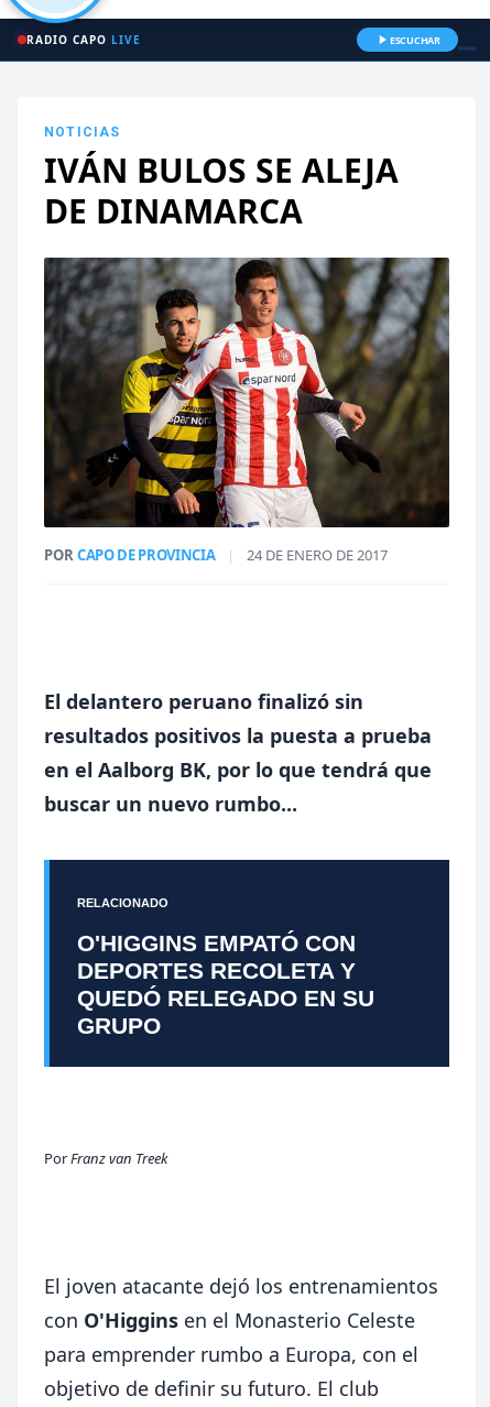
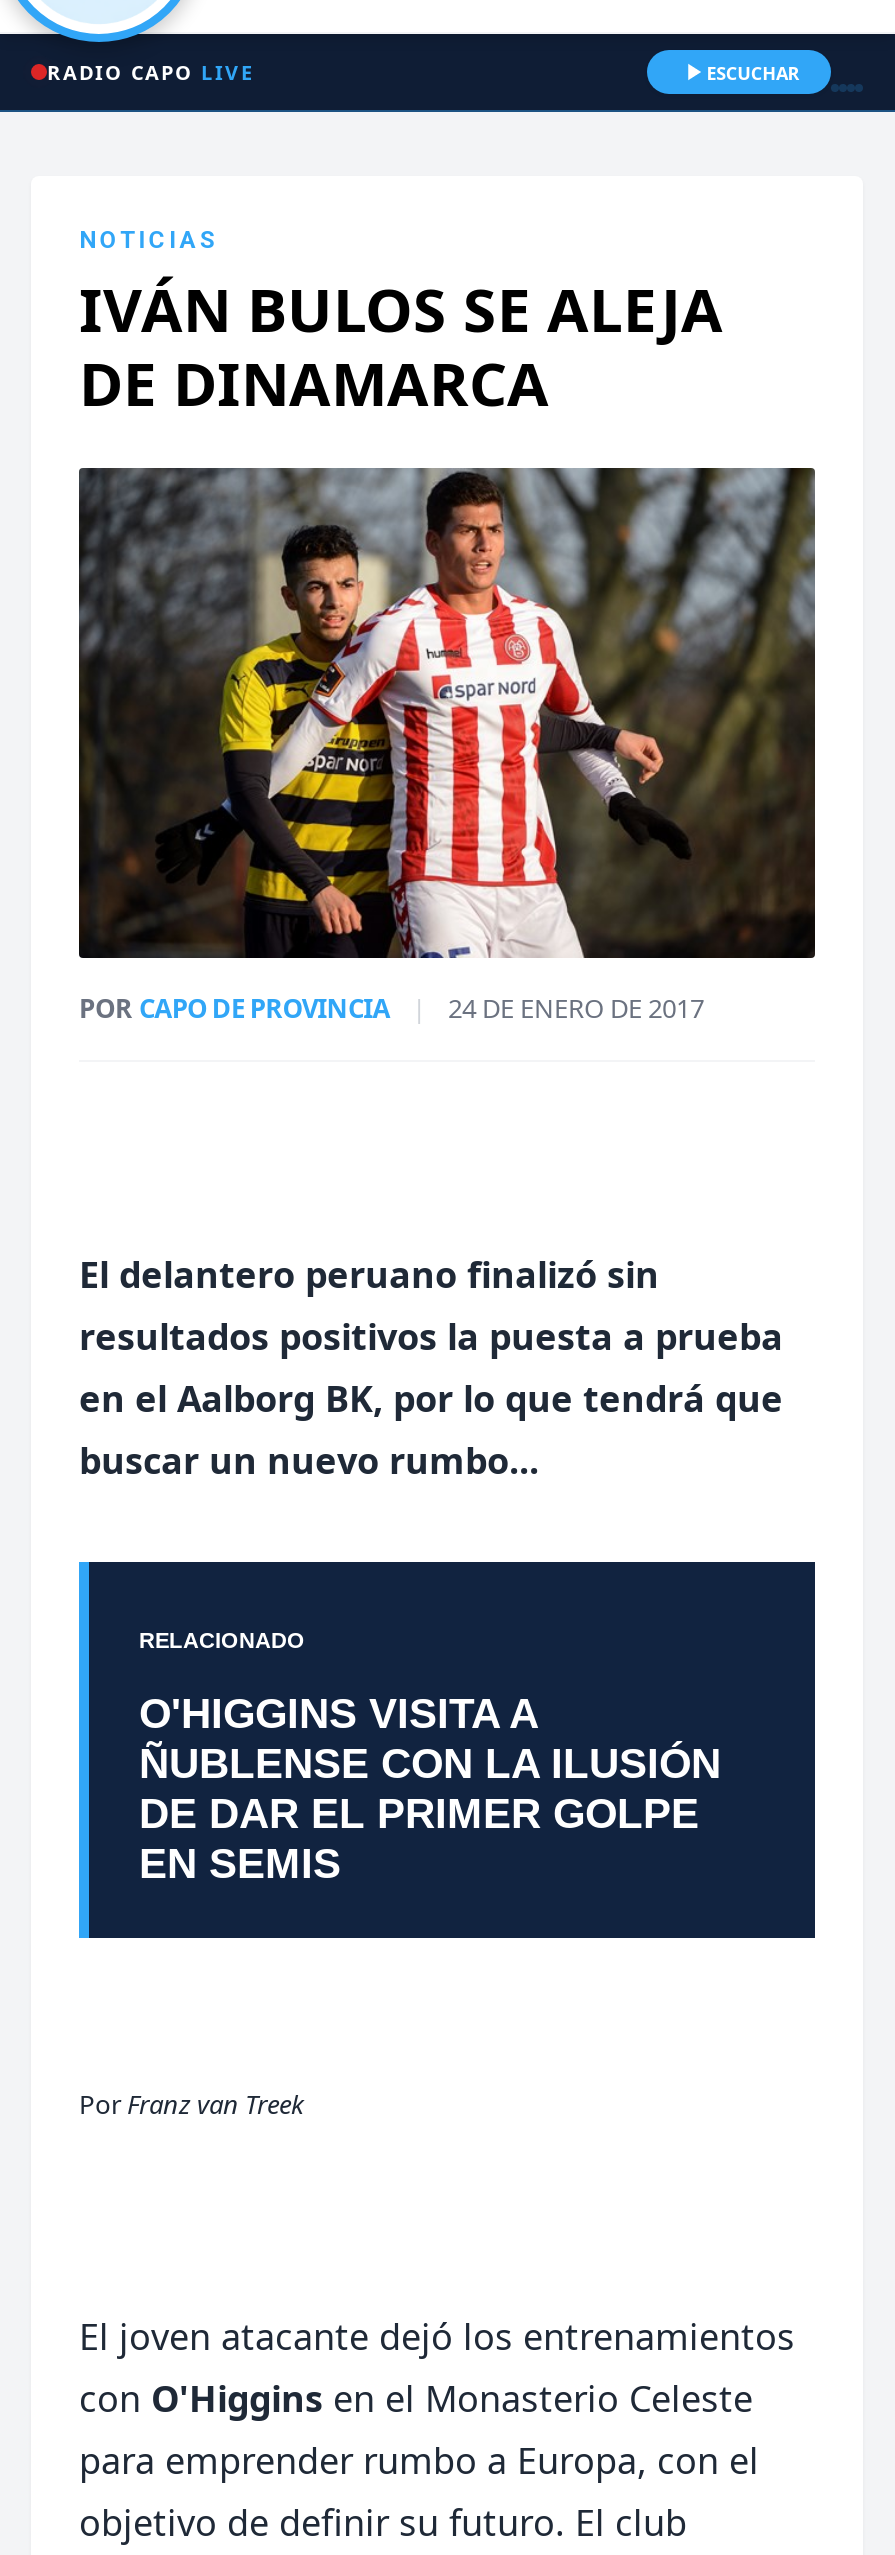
[77,930,374,1038] O'HIGGINS EMPATÓ CON | DEPORTES RECOLETA Y | QUEDÓ RELEGADO EN SU | GRUPO -> [139,1690,721,1886] O'HIGGINS VISITA A | ÑUBLENSE CON LA ILUSIÓN | DE DAR EL PRIMER GOLPE | EN SEMIS

